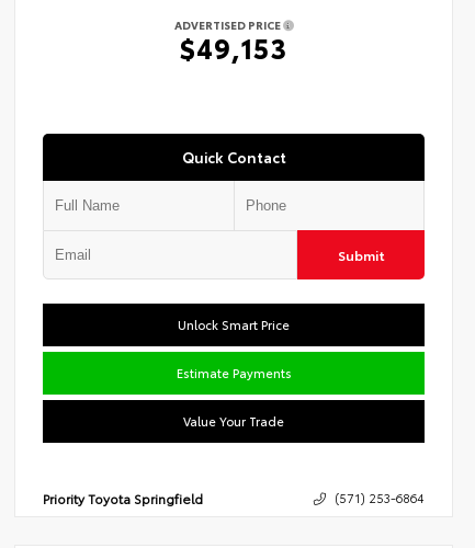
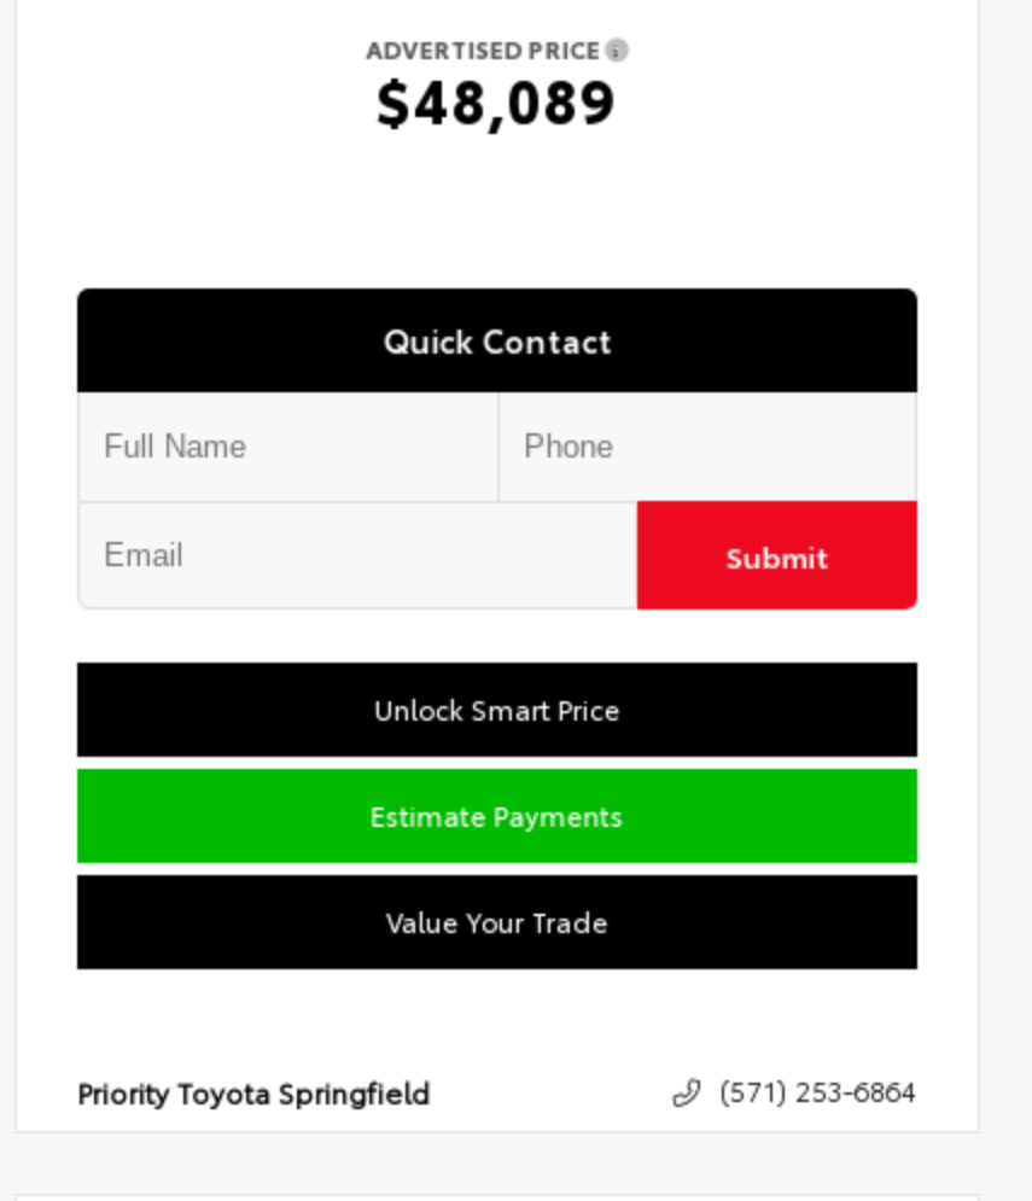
[180,28,287,66] $49,153 -> [377,56,618,138] $48,089

